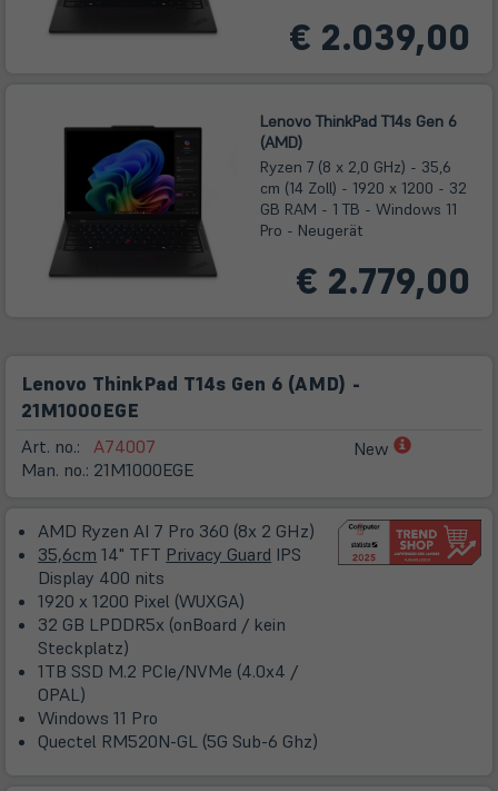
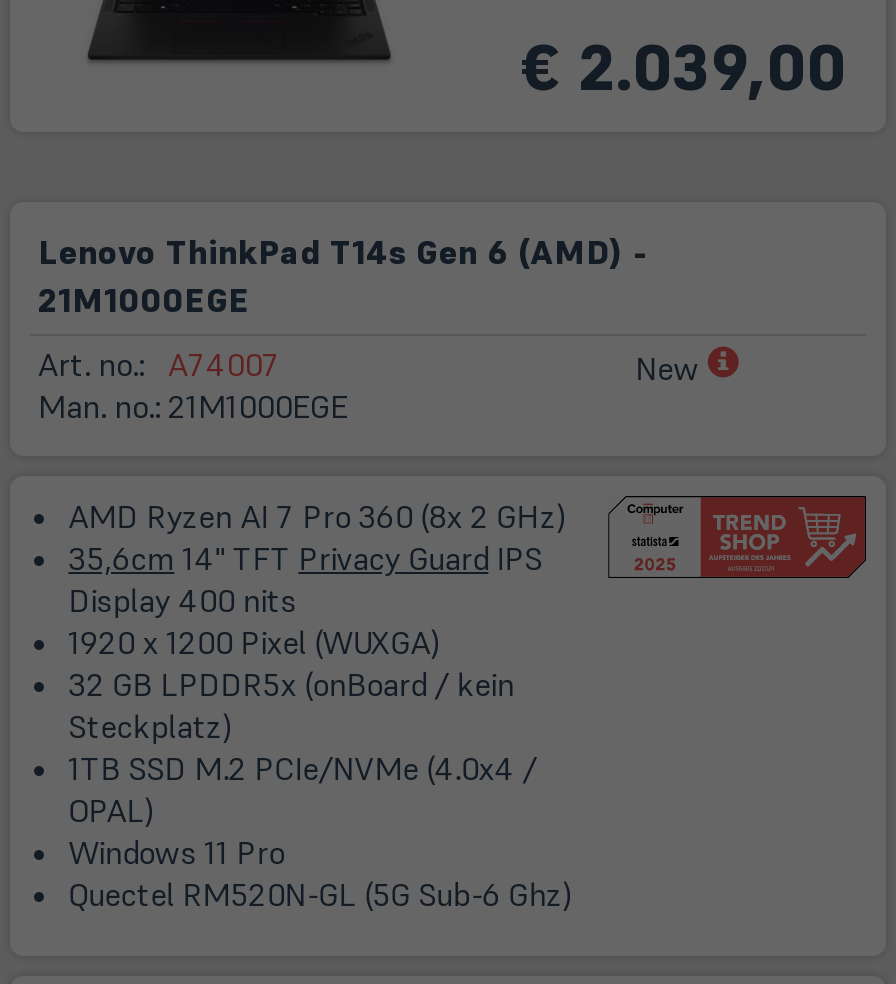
[260,111,470,303] Lenovo ThinkPad T14s Gen 6 | (AMD) | Ryzen 7 (8 x 2,0 GHz) - 35,6 | cm (14 Zoll) - 1920 x 1200 - 32 | GB RAM - 1 TB - Windows 11 | Pro - Neugerät | € 2.779,00 -> none
[58,125,208,243] [image] -> none

